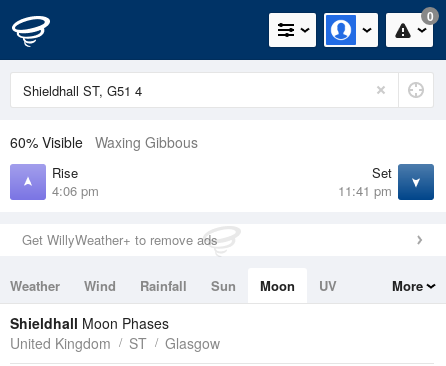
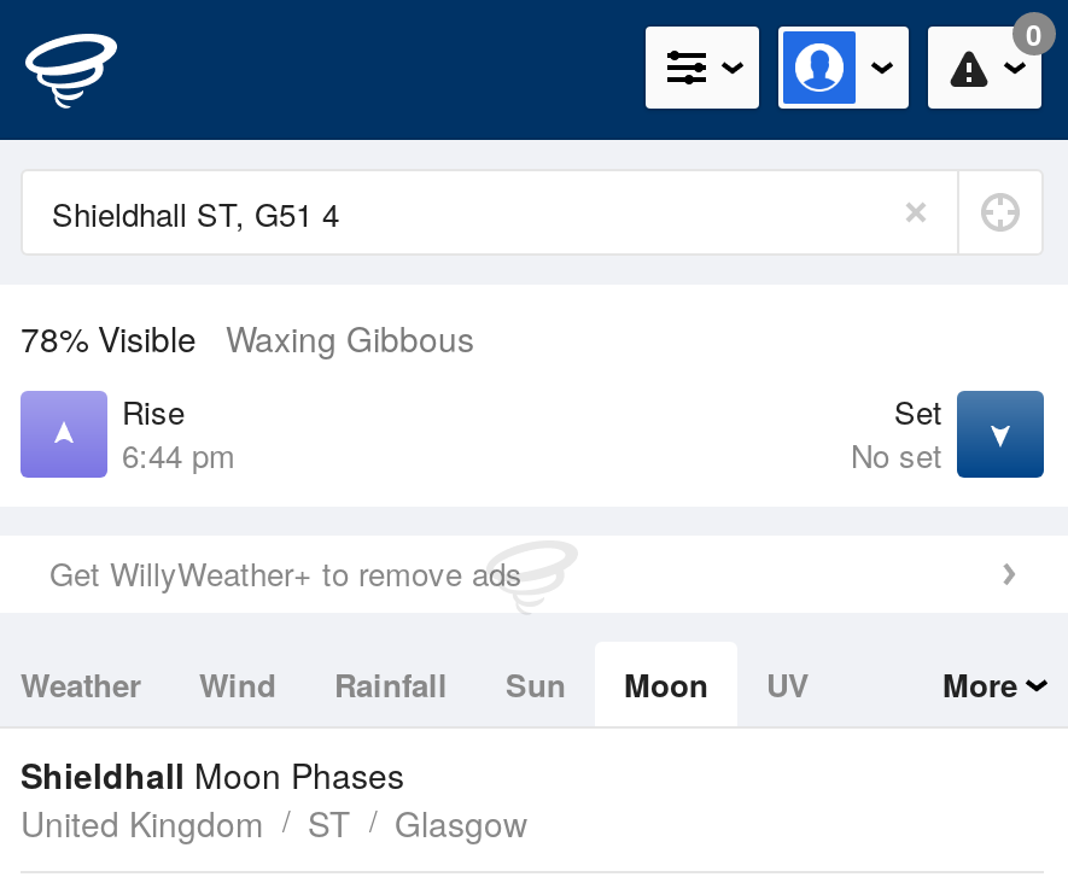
[10,132,198,152] 60% Visible Waxing Gibbous -> [21,314,474,362] 78% Visible Waxing Gibbous
[52,181,99,200] 4:06 pm -> [122,432,235,478] 6:44 pm
[338,181,392,200] 11:41 pm -> [851,432,942,478] No set

